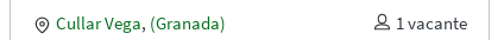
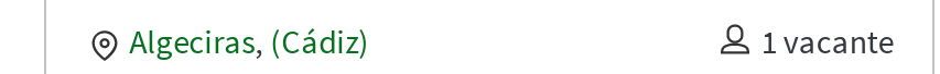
[55,12,225,34] Cullar Vega, (Granada) -> [129,21,369,63] Algeciras, (Cádiz)

